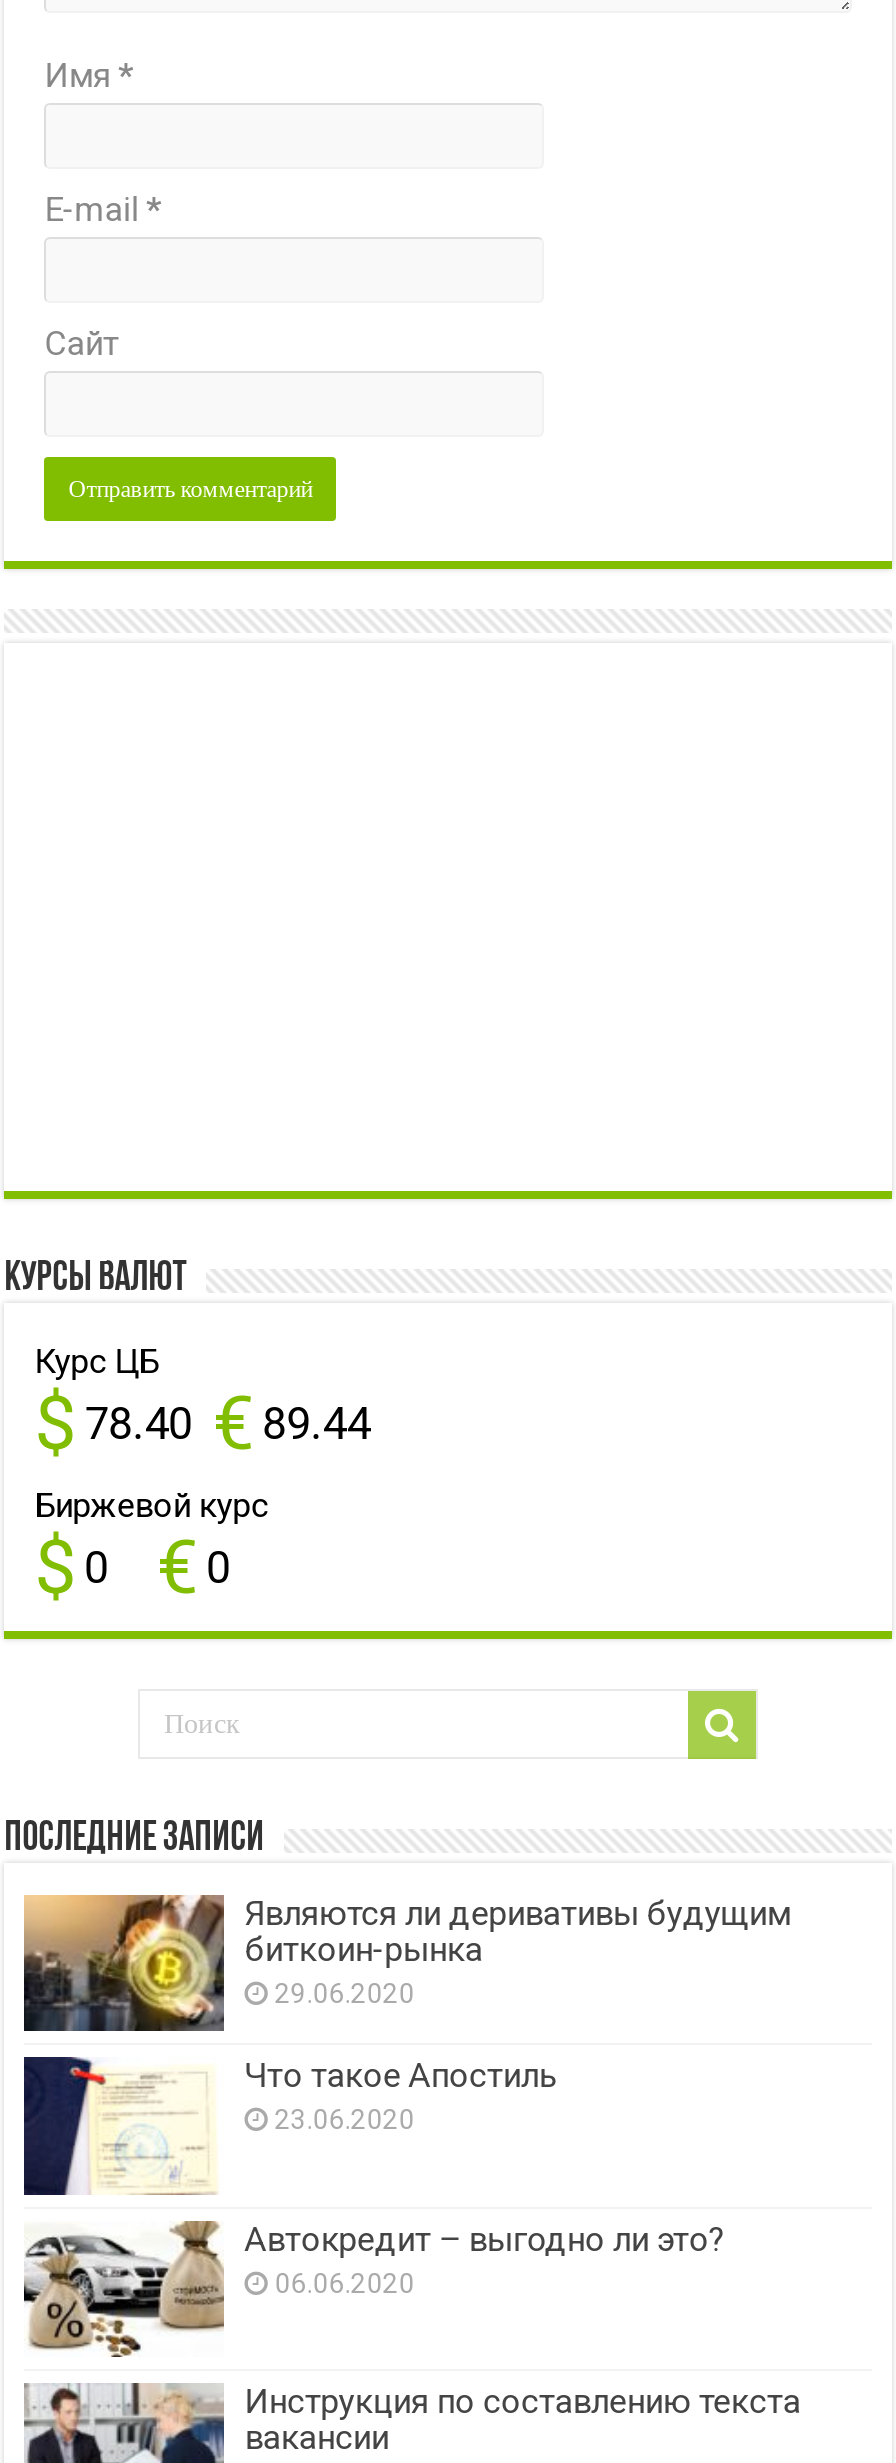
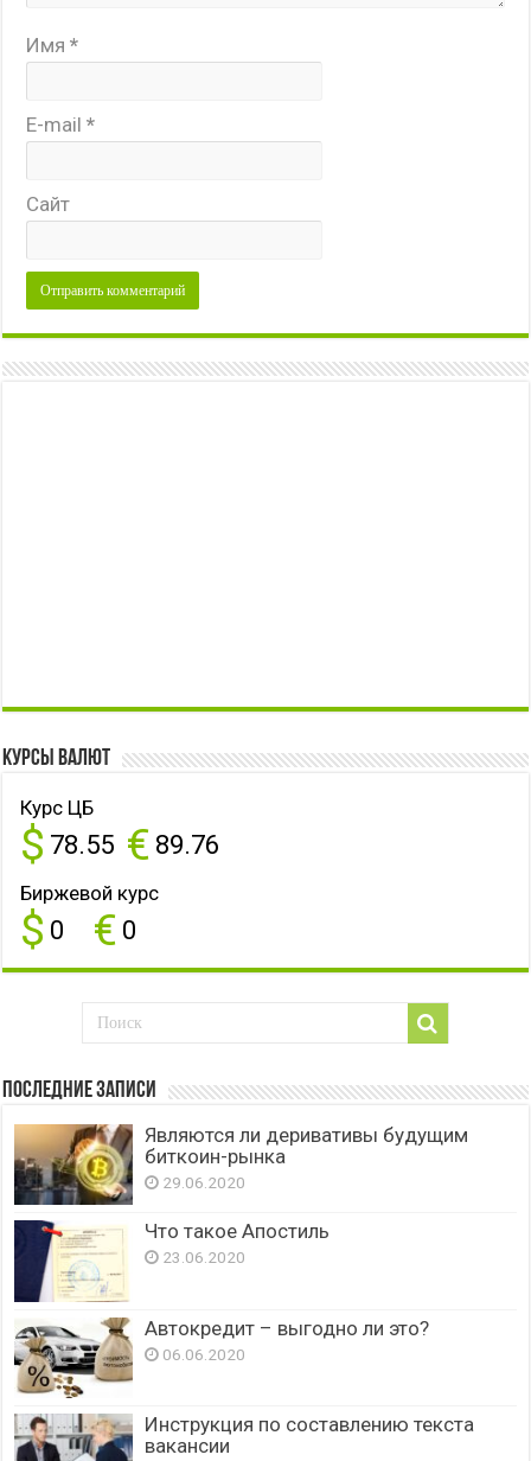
[34,1380,370,1468] $ 78.40 € 89.44 -> [20,819,220,871] $ 78.55 € 89.76

